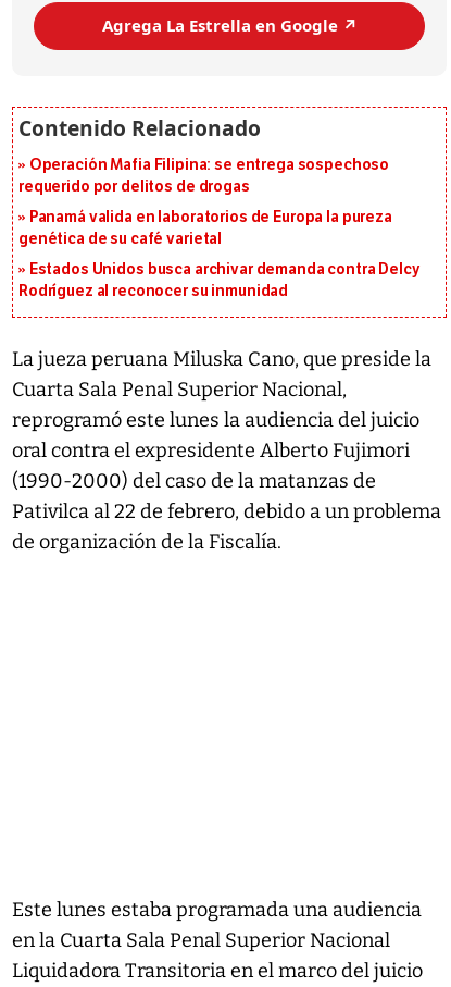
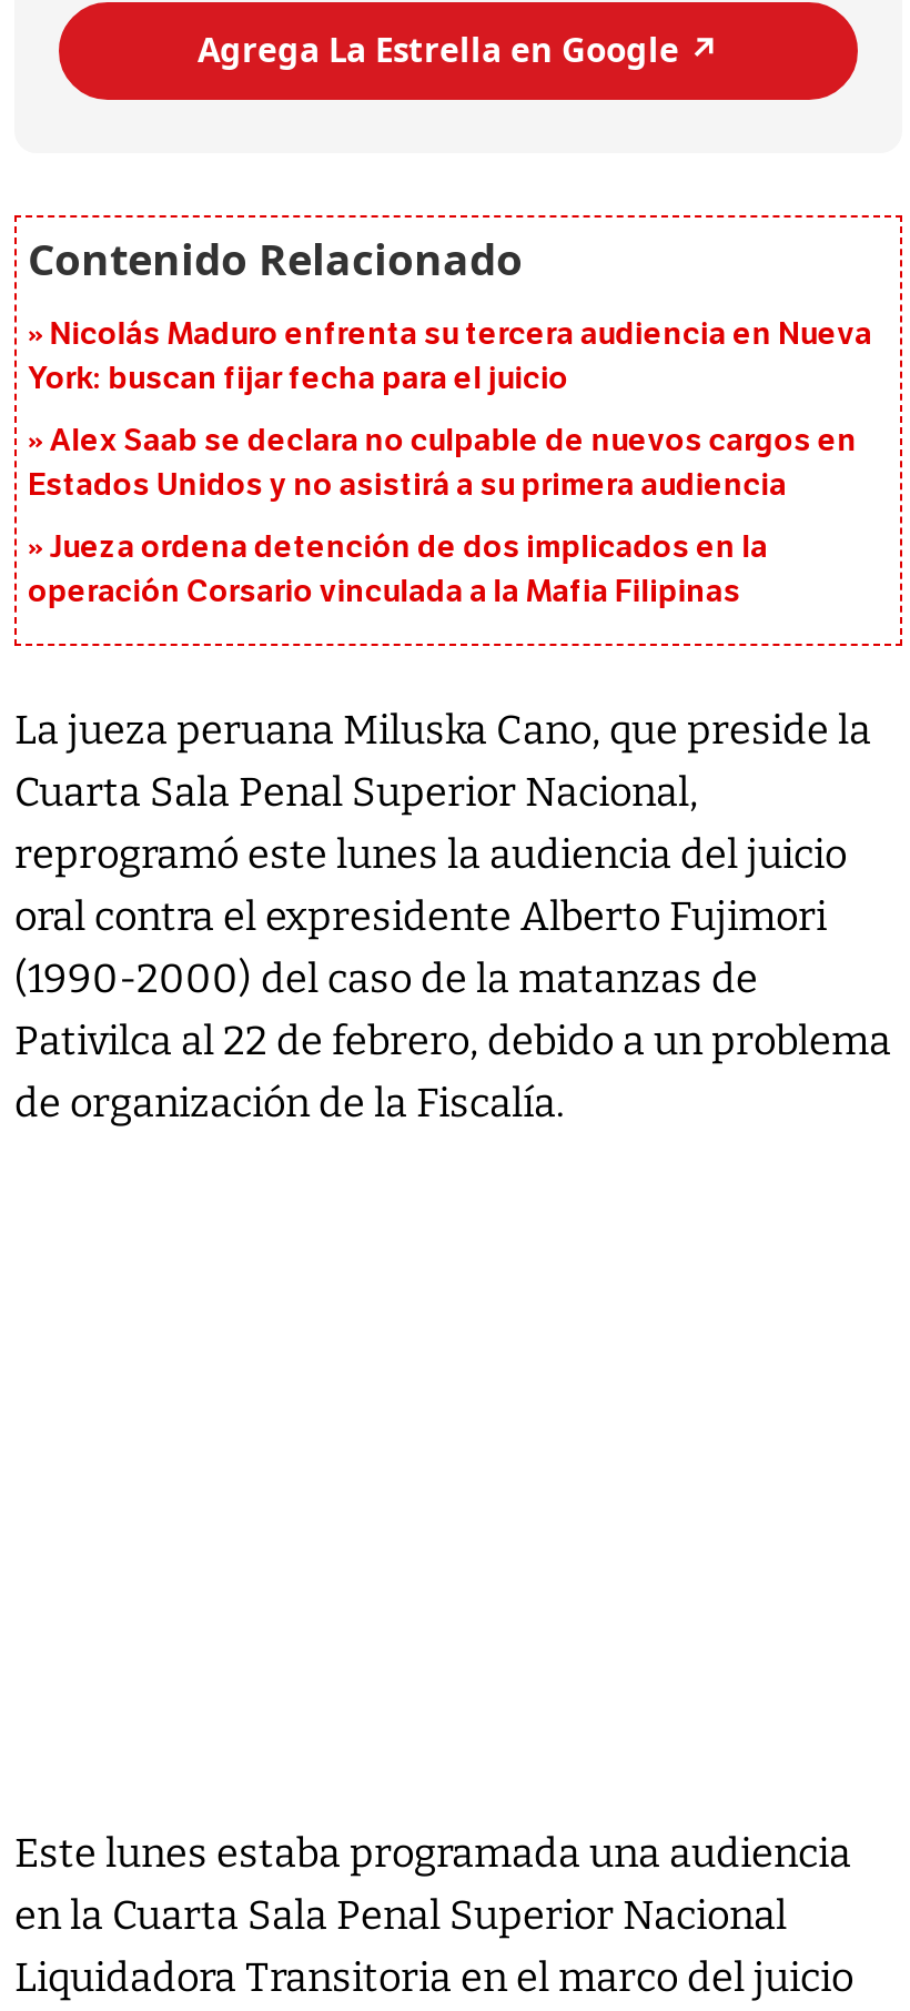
[18,155,389,196] Operación Mafia Filipina: se entrega sospechoso | requerido por delitos de drogas -> [28,315,872,397] Nicolás Maduro enfrenta su tercera audiencia en Nueva | York: buscan fijar fecha para el juicio
[18,208,392,248] Panamá valida en laboratorios de Europa la pureza | genética de su café varietal -> [28,421,857,503] Alex Saab se declara no culpable de nuevos cargos en | Estados Unidos y no asistirá a su primera audiencia
[18,260,420,300] Estados Unidos busca archivar demanda contra Delcy | Rodríguez al reconocer su inmunidad -> [28,528,768,610] Jueza ordena detención de dos implicados en la | operación Corsario vinculada a la Mafia Filipinas

